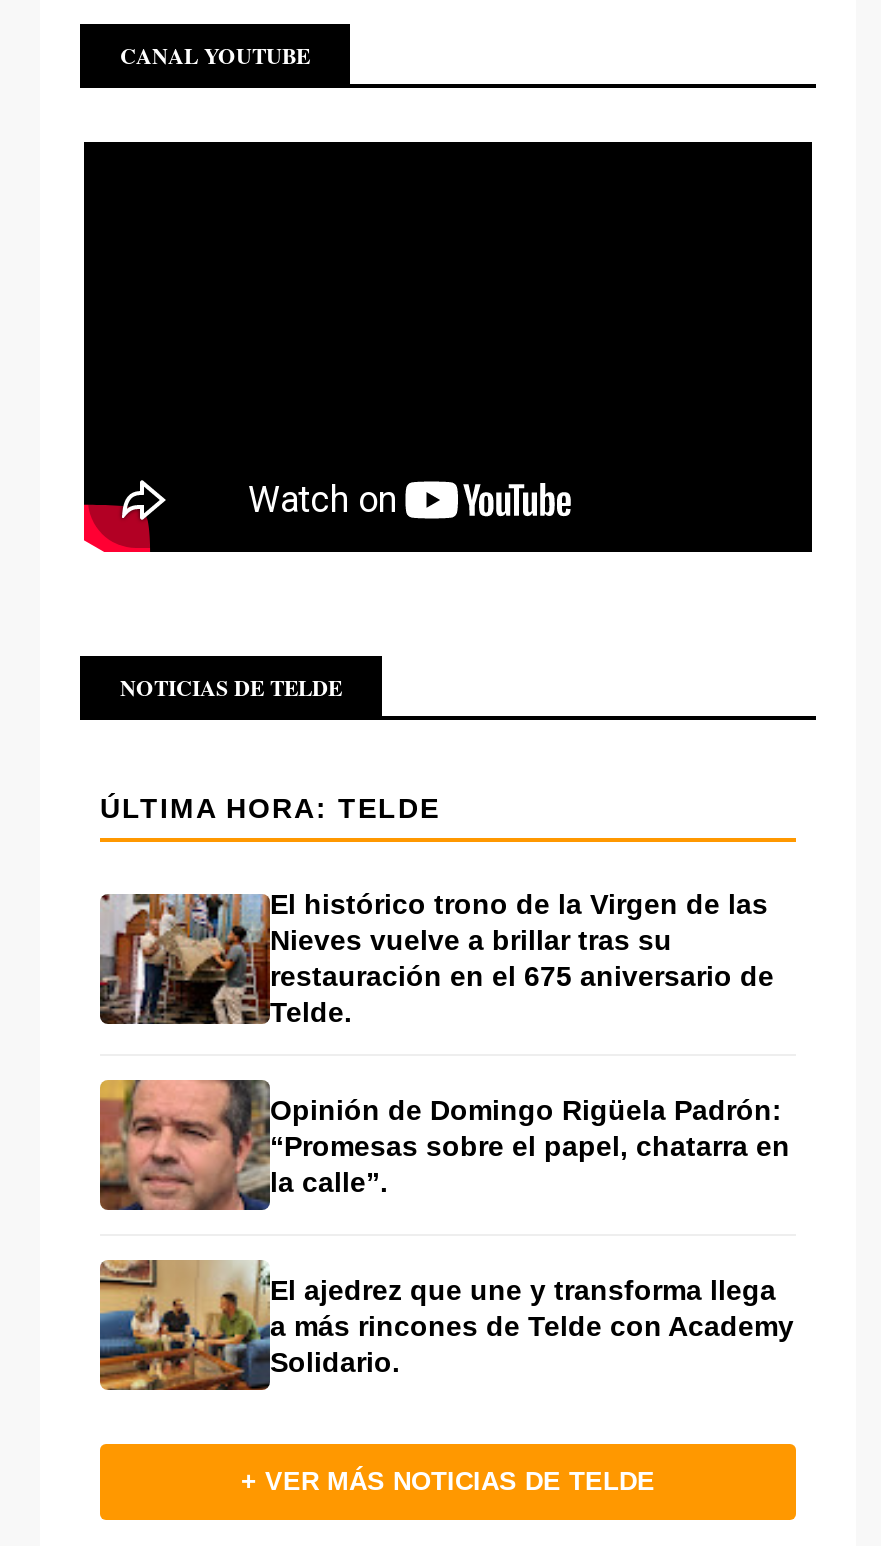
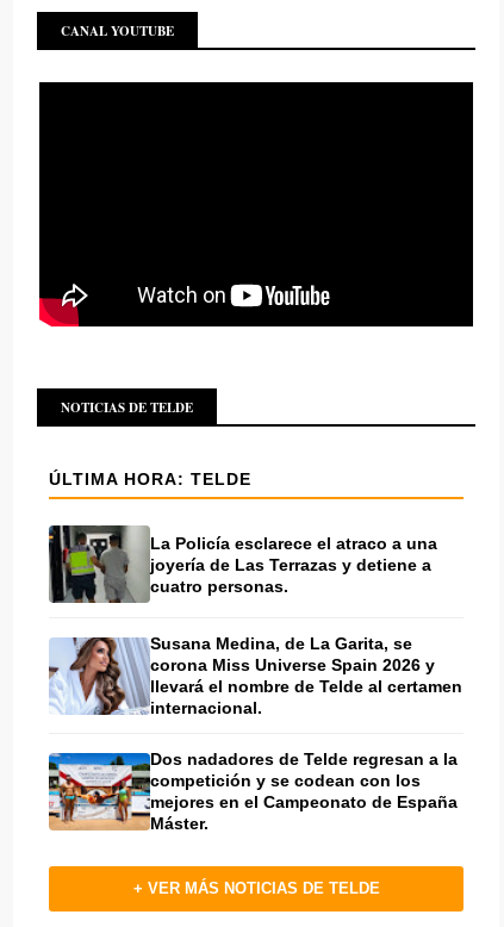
[98,886,774,1028] [image] | El histórico trono de la Virgen de las | Nieves vuelve a brillar tras su | restauración en el 675 aniversario de | Telde. -> [48,524,437,608] [image] | La Policía esclarece el atraco a una | joyería de Las Terrazas y detiene a | cuatro personas.
[98,1074,790,1212] [image] | Opinión de Domingo Rigüela Padrón: | “Promesas sobre el papel, chatarra en | la calle”. -> [49,634,462,718] [image] | Susana Medina, de La Garita, se | corona Miss Universe Spain 2026 y | llevará el nombre de Telde al certamen | internacional.
[98,1258,794,1392] [image] | El ajedrez que une y transforma llega | a más rincones de Telde con Academy | Solidario. -> [48,749,458,833] [image] | Dos nadadores de Telde regresan a la | competición y se codean con los | mejores en el Campeonato de España | Máster.

